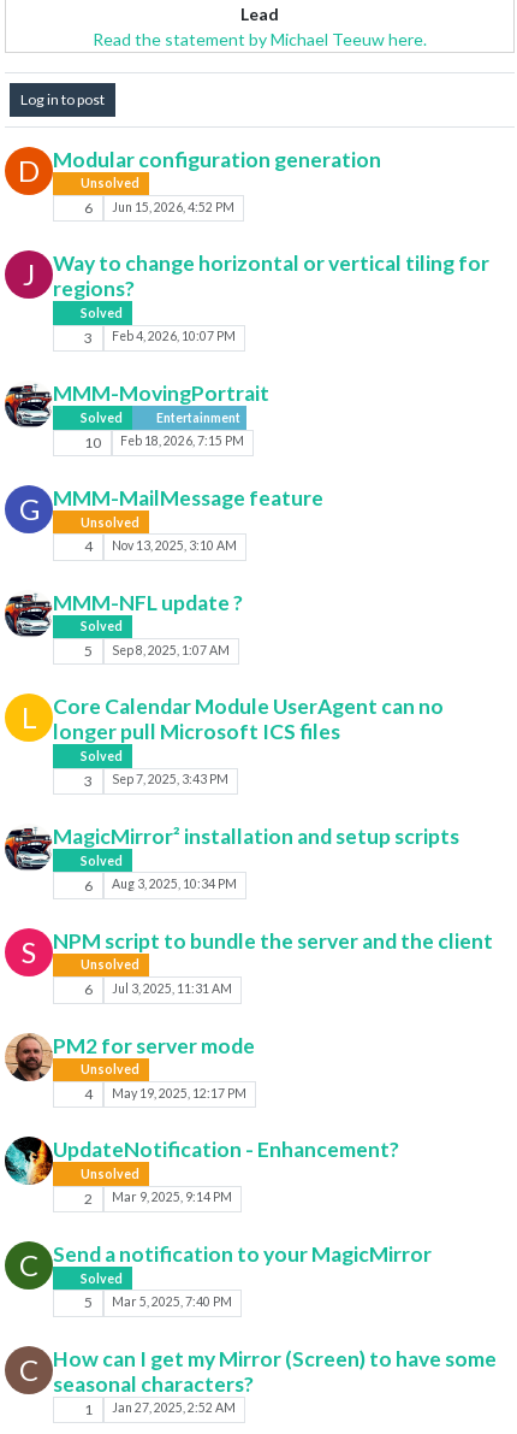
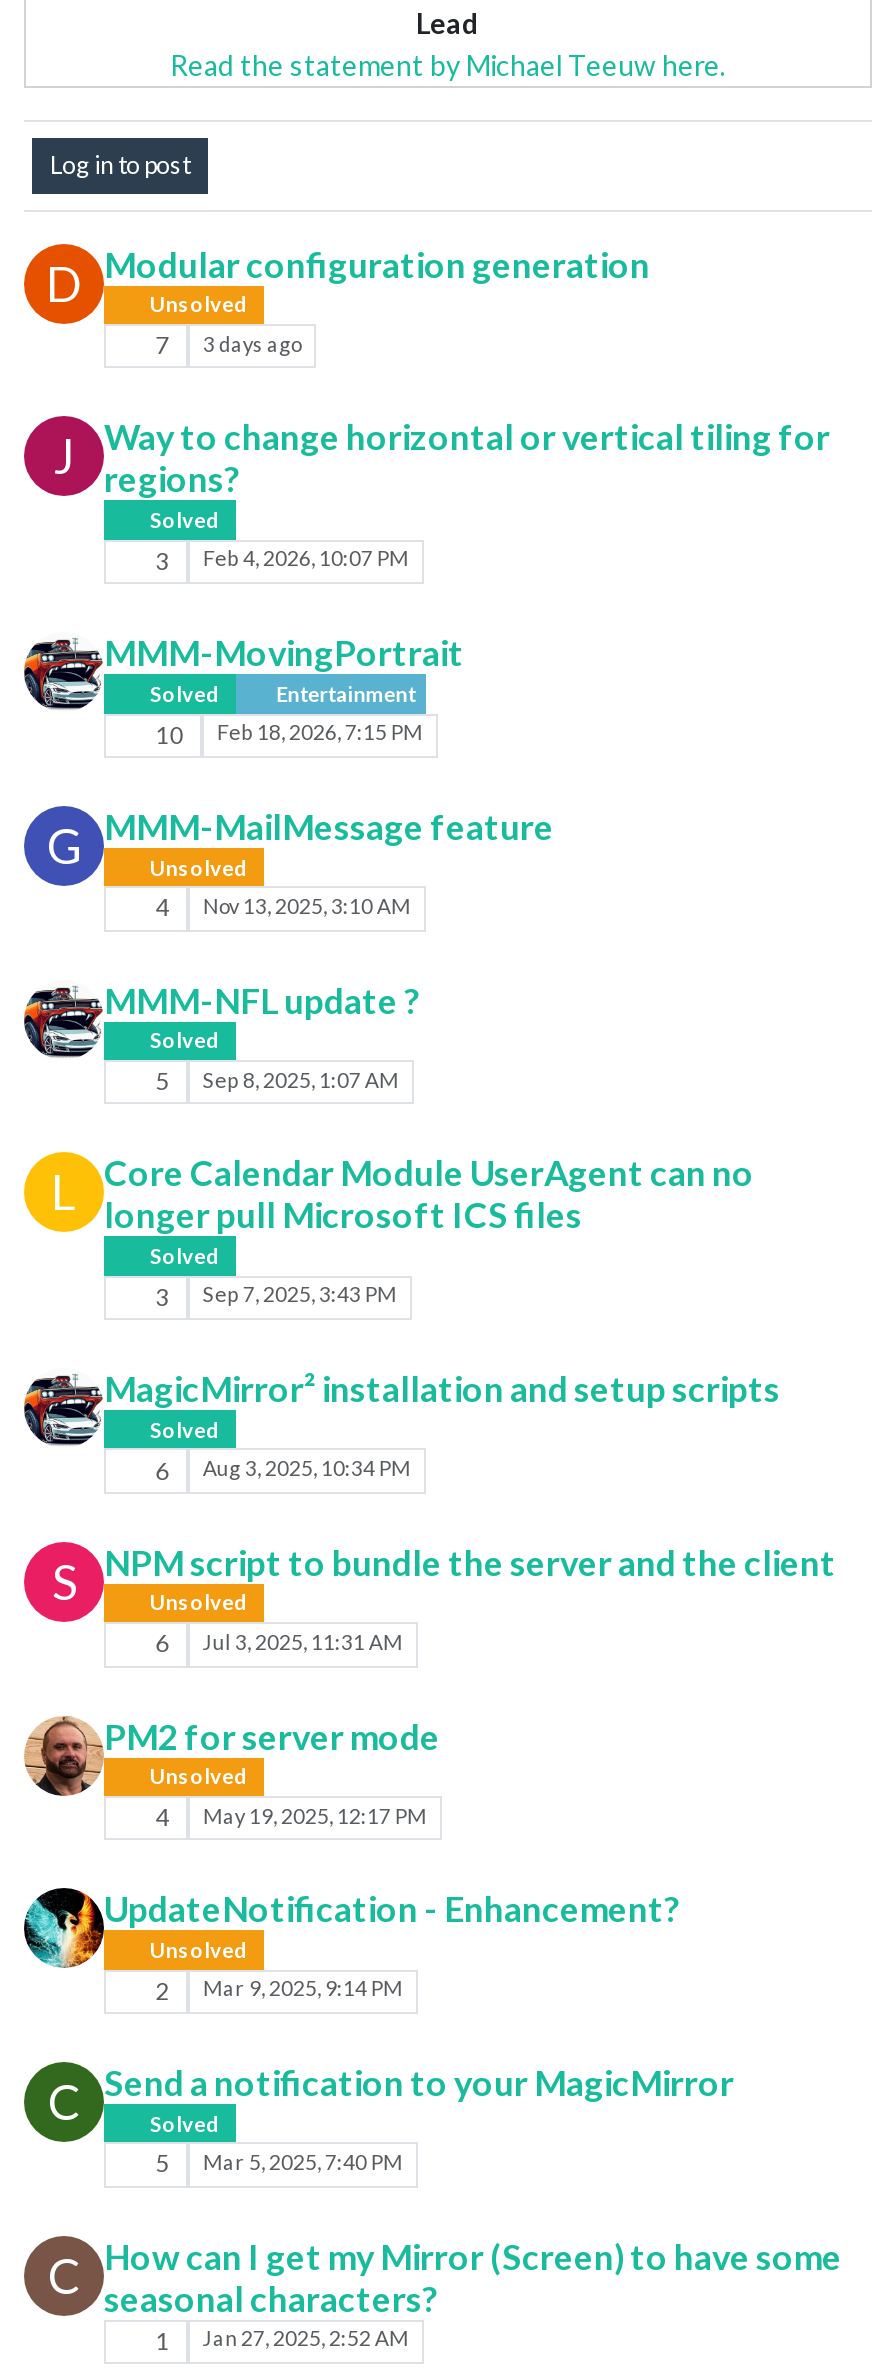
[84,199,235,217] 6 | Jun 15, 2026, 4:52 PM -> [156,331,301,361] 7 | 3 days ago

